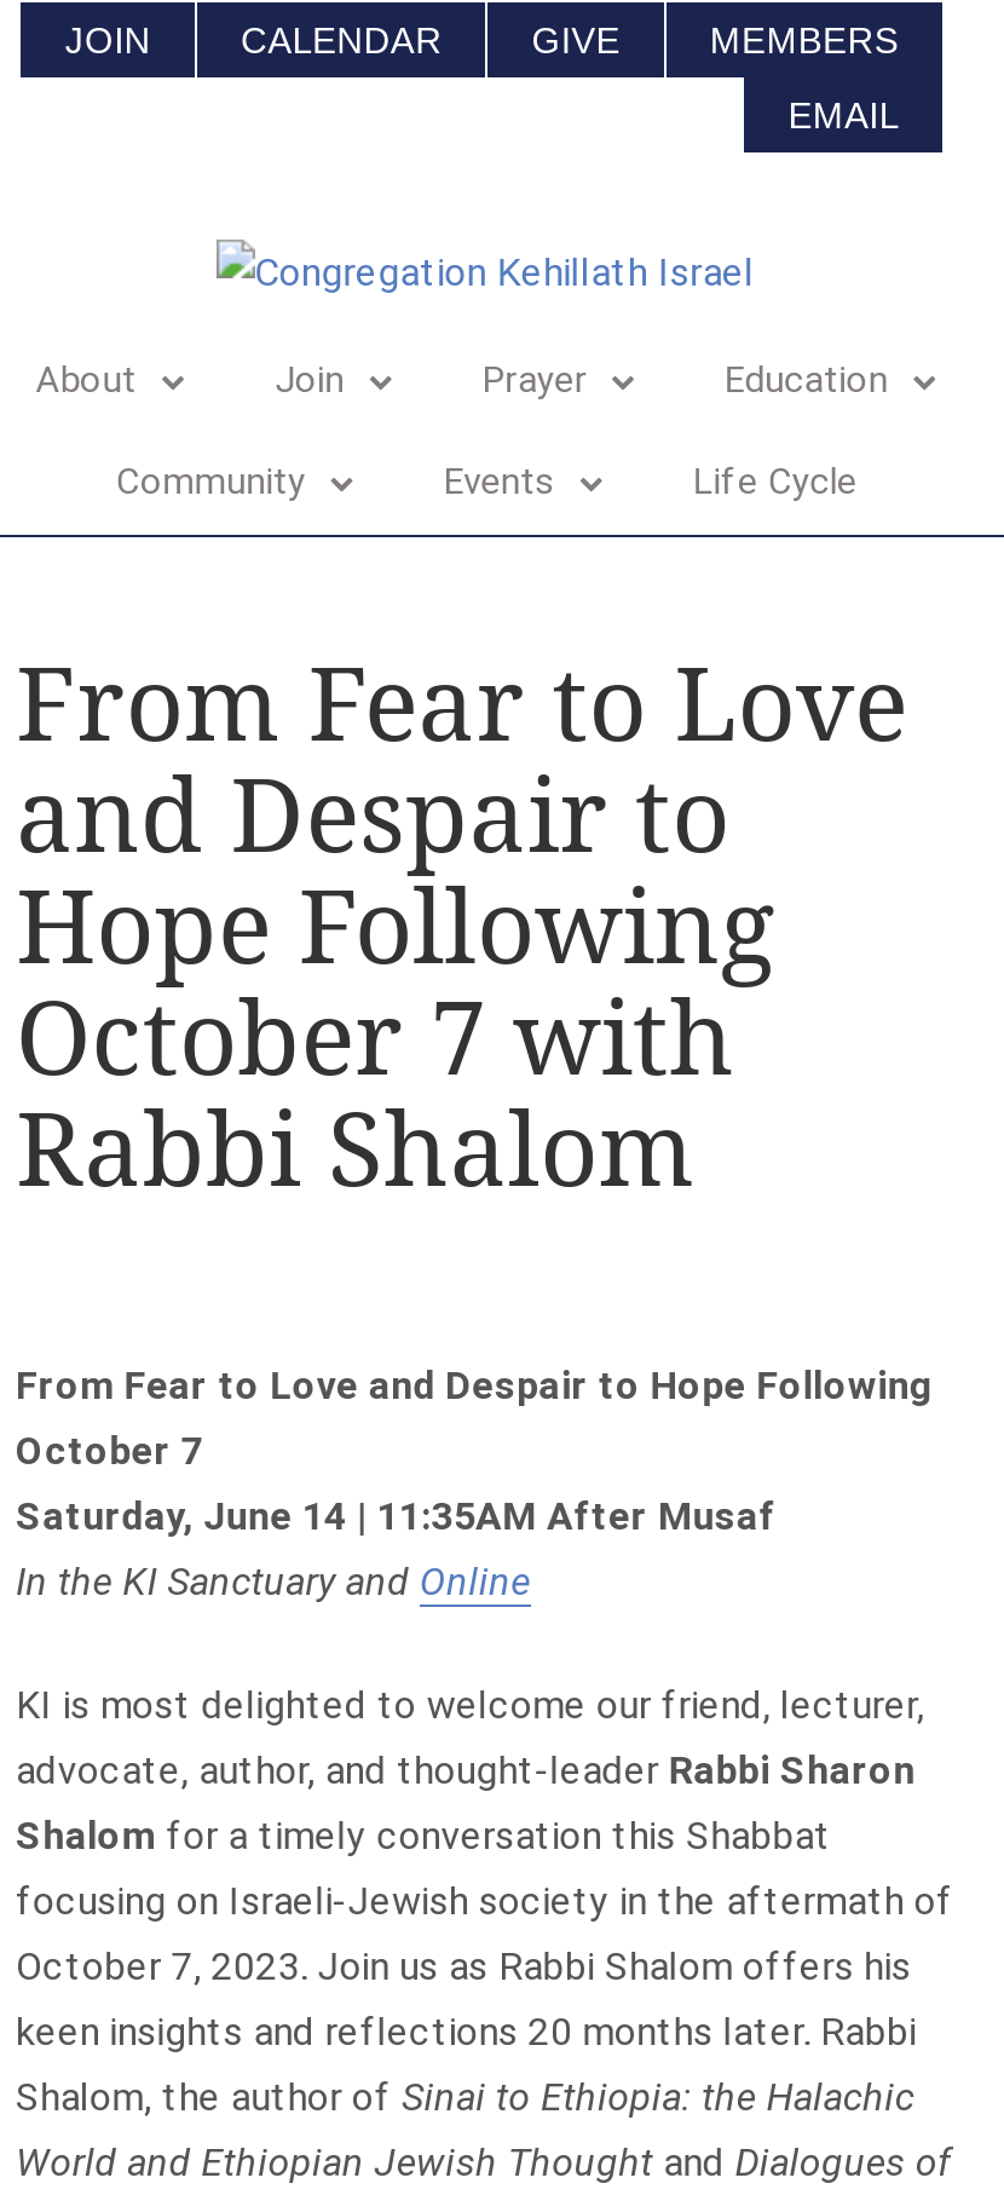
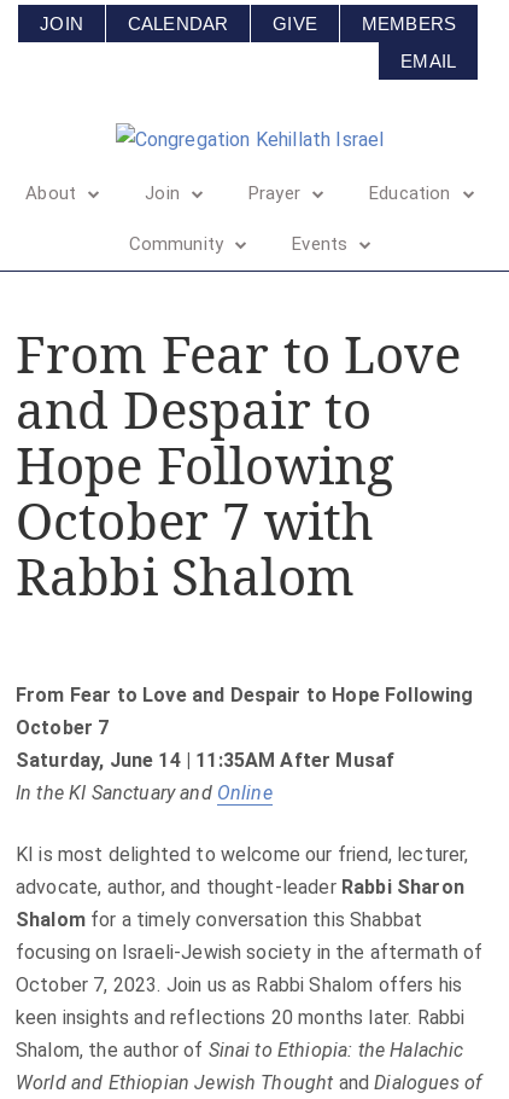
[693,461,857,504] Life Cycle -> none

